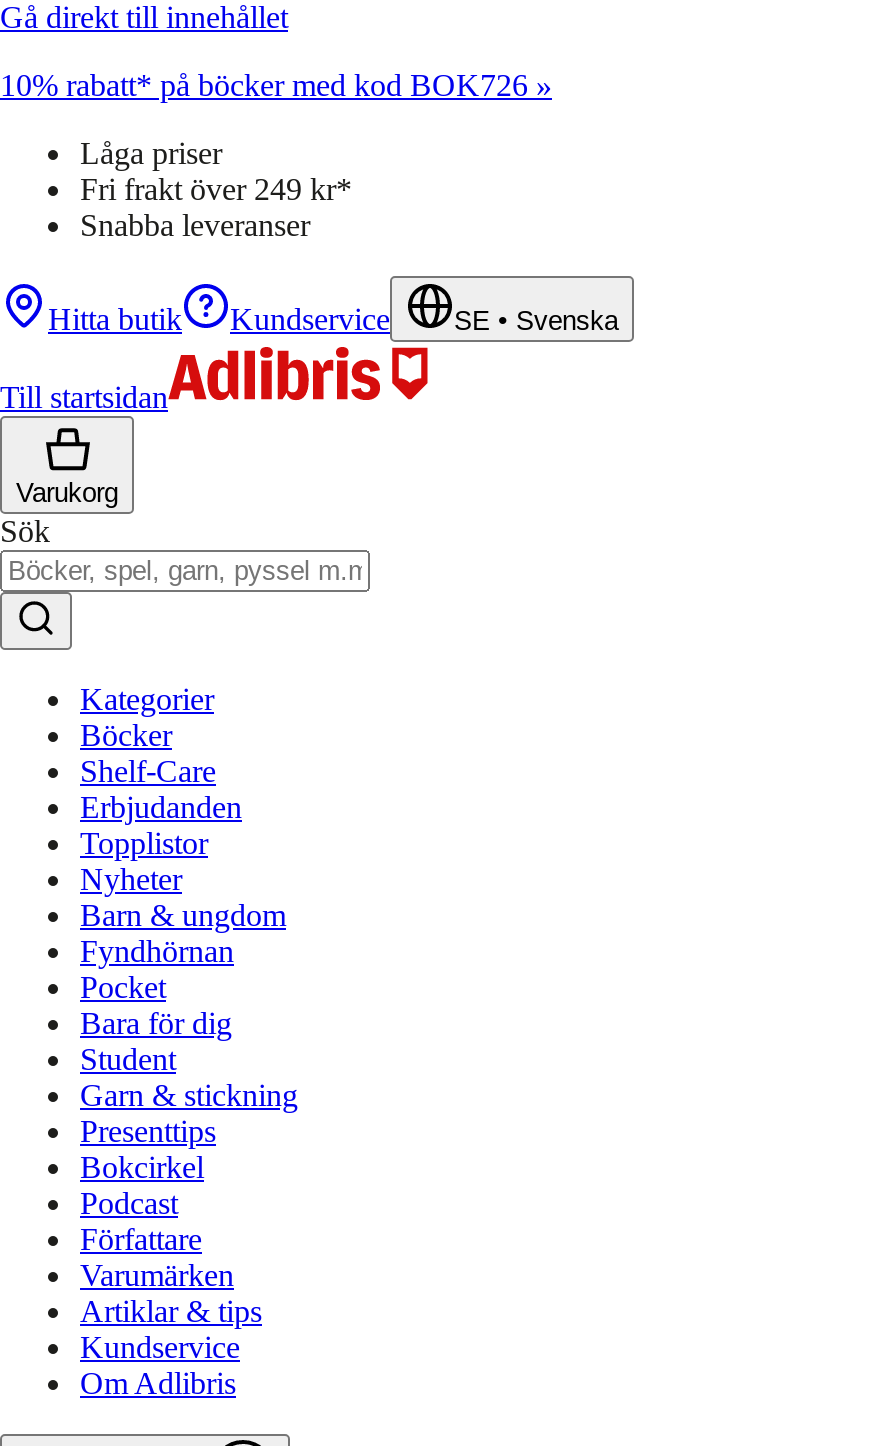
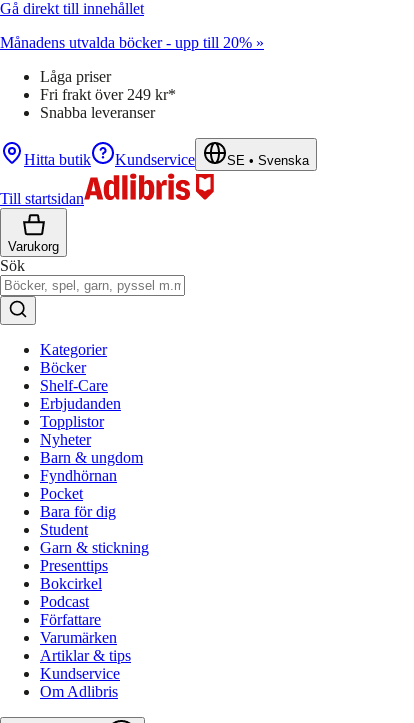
[0,68,552,102] 10% rabatt* på böcker med kod BOK726 » -> [0,34,264,51] Månadens utvalda böcker - upp till 20% »

